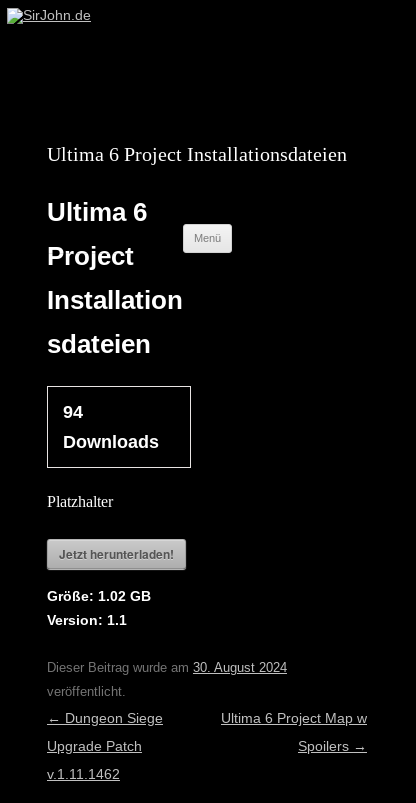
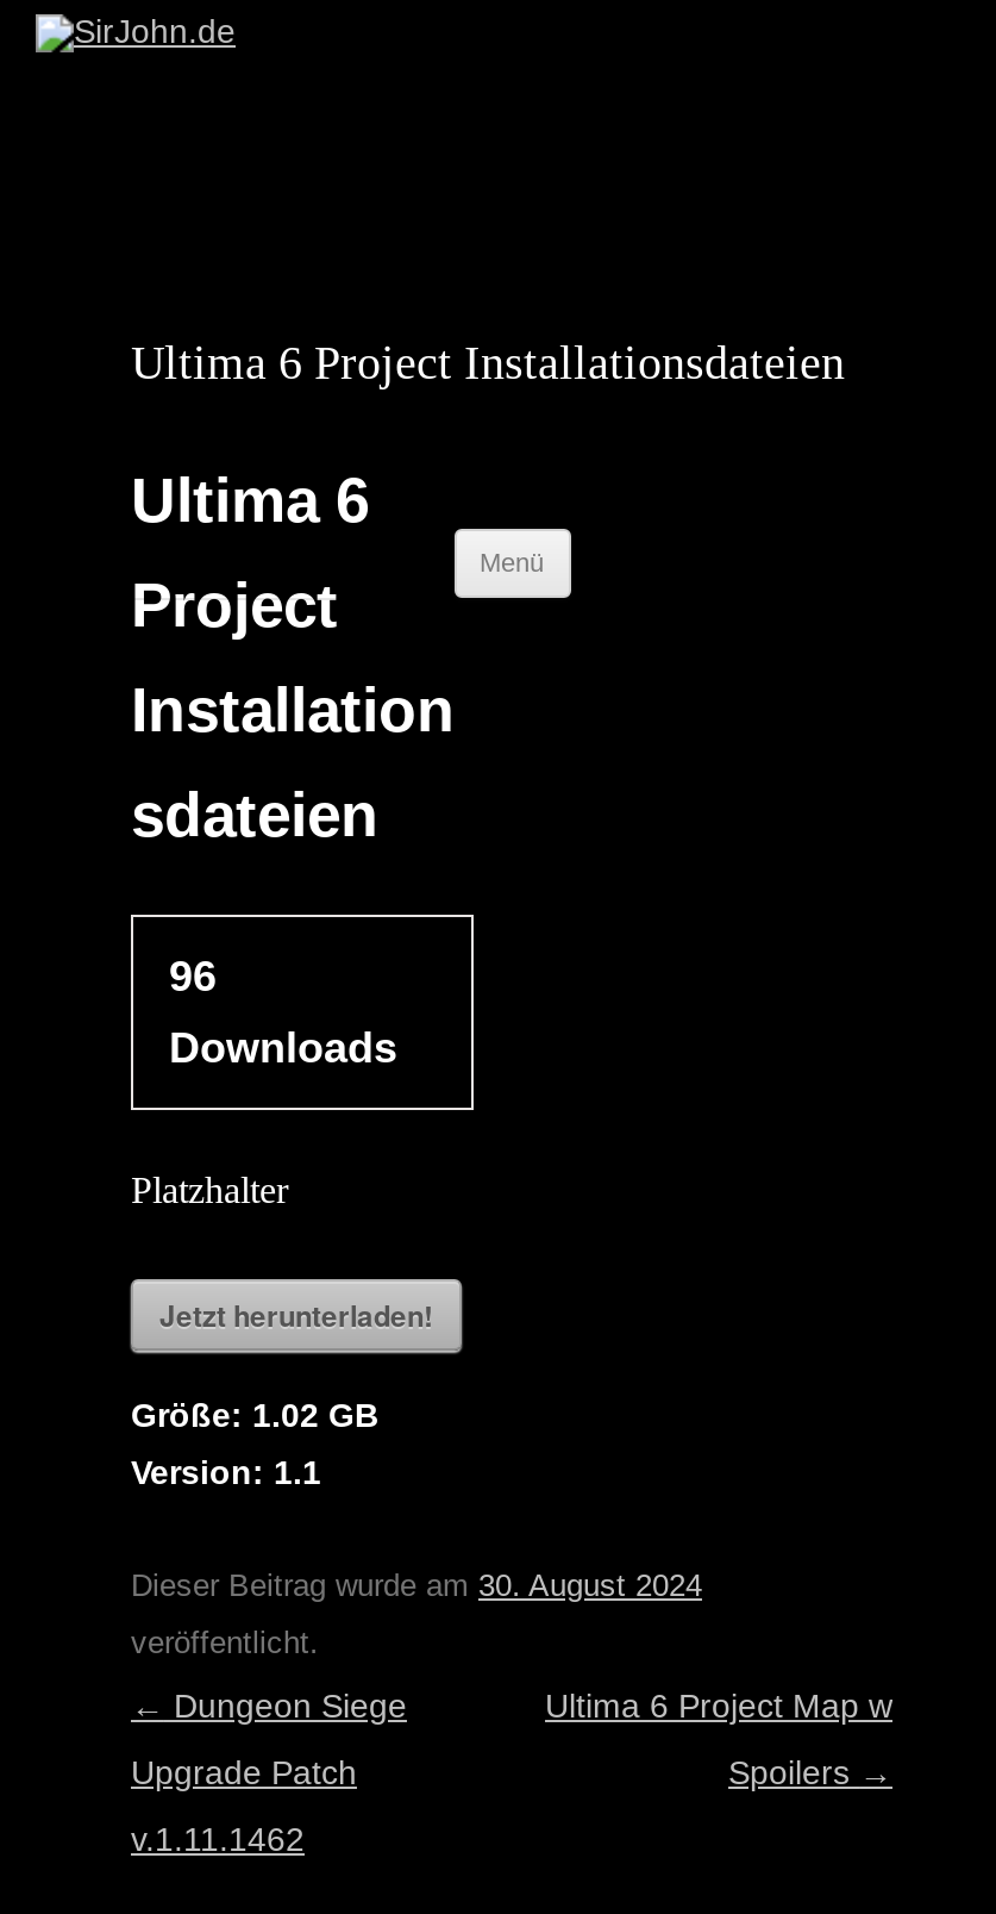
[63,402,83,422] 94 -> [169,953,217,1000] 96

